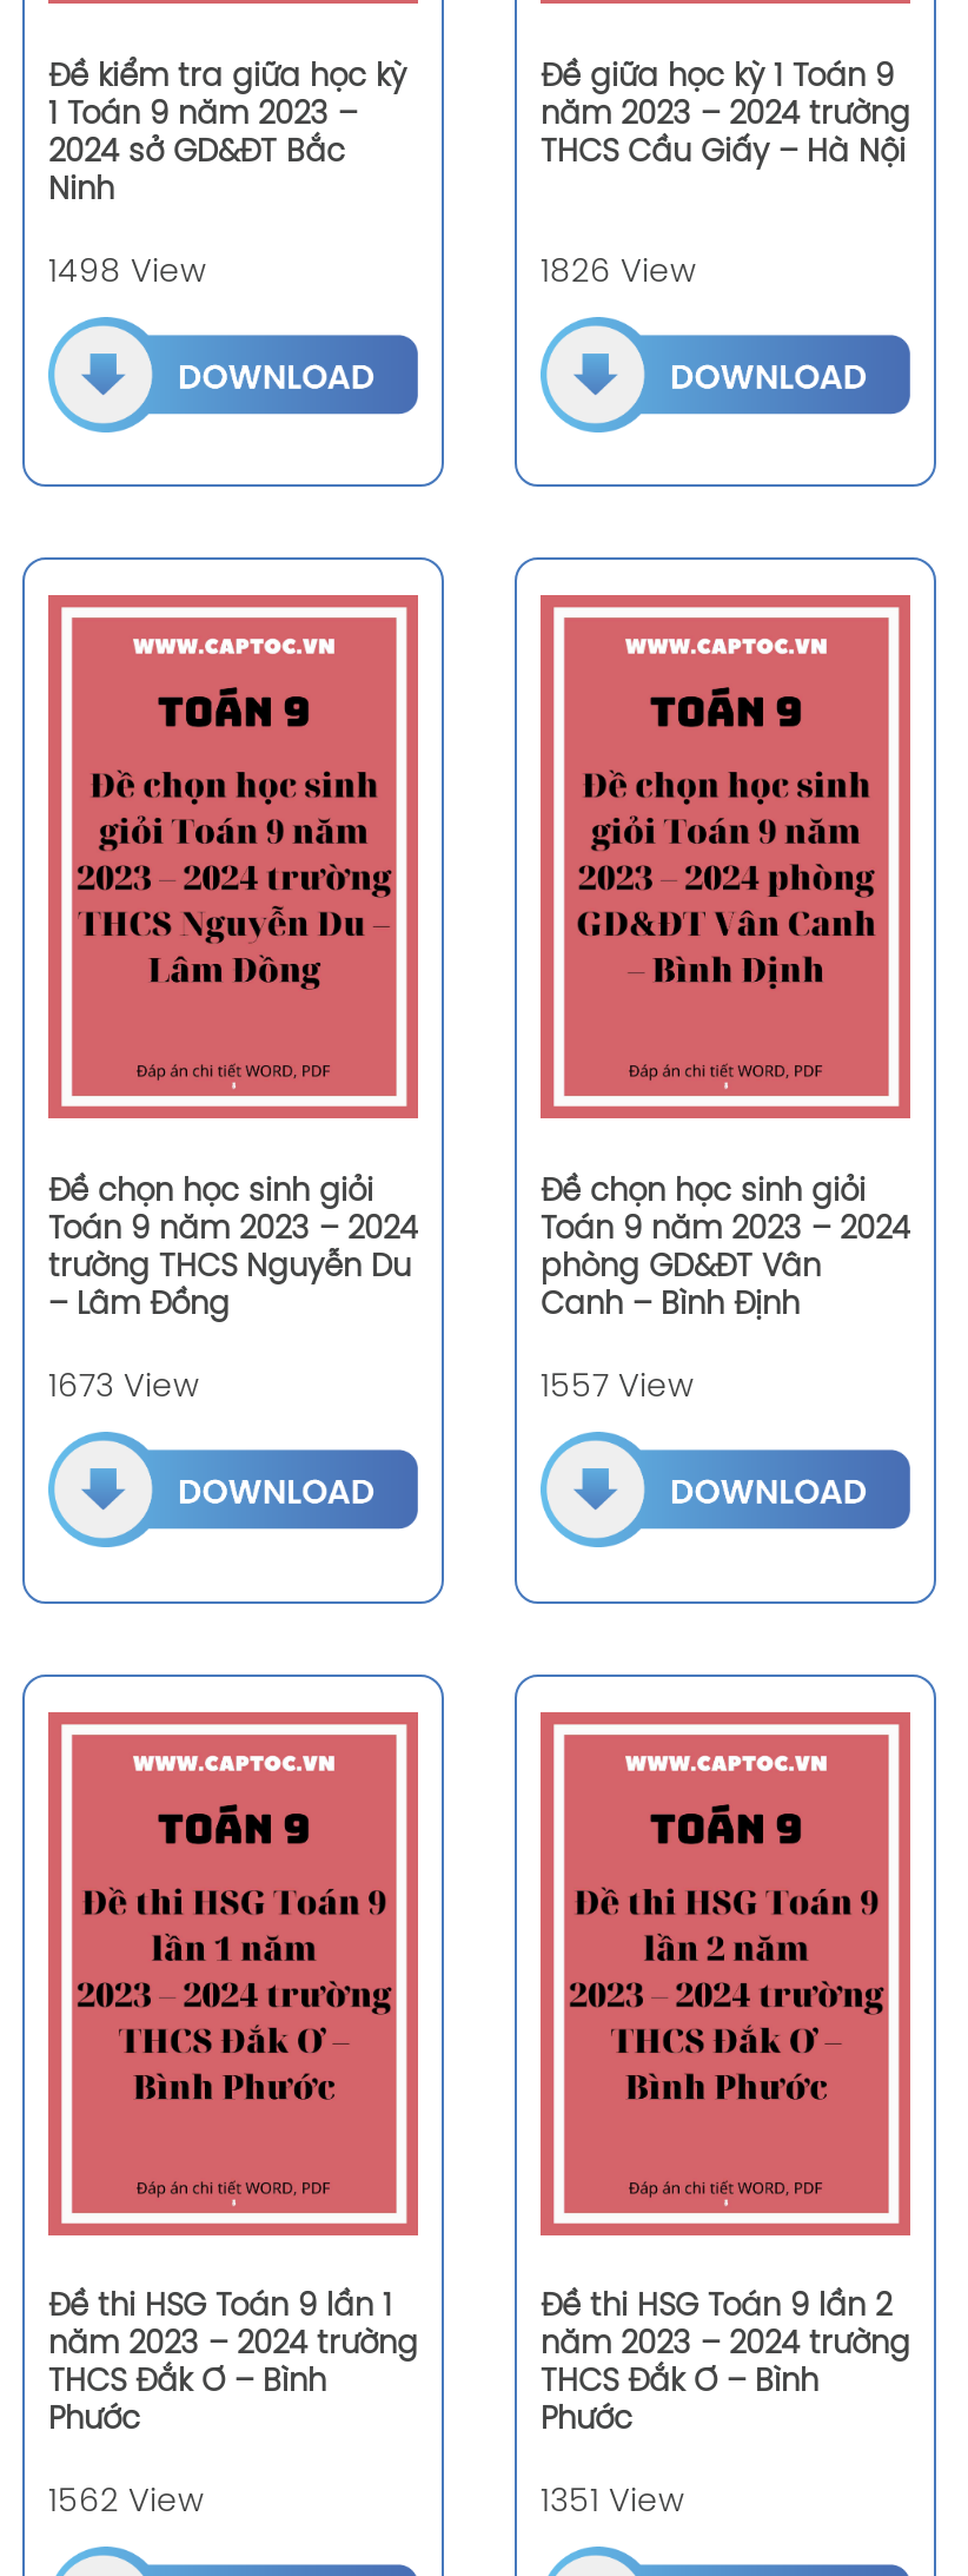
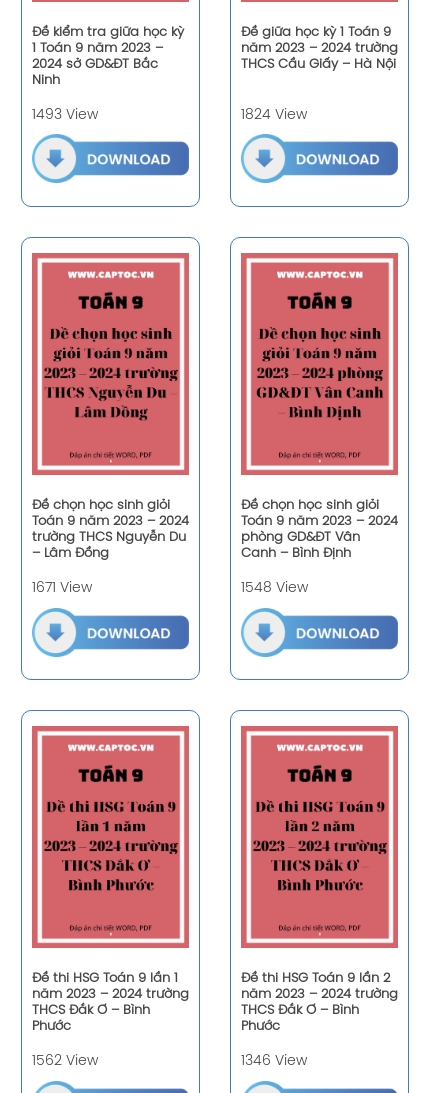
[48,255,206,288] 1498 View -> [32,108,98,122] 1493 View
[541,255,696,288] 1826 View -> [241,108,307,122] 1824 View
[48,1370,199,1403] 1673 View -> [32,581,92,595] 1671 View
[541,1370,694,1403] 1557 View -> [241,581,308,595] 1548 View
[541,2485,684,2518] 1351 View -> [241,1054,307,1068] 1346 View

